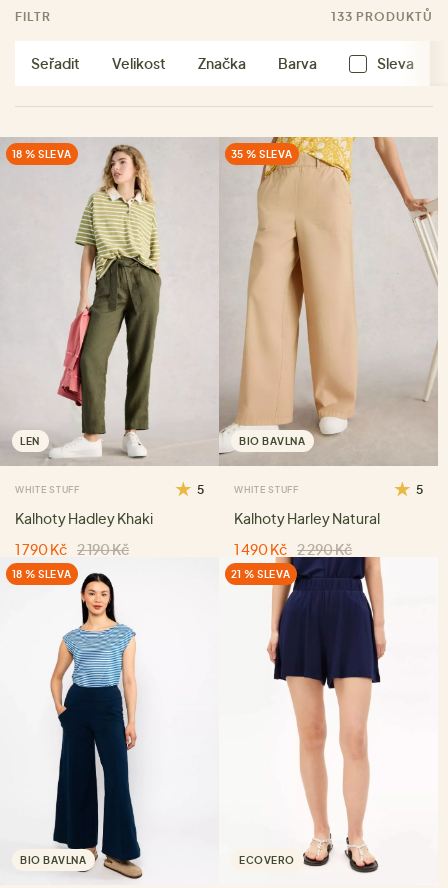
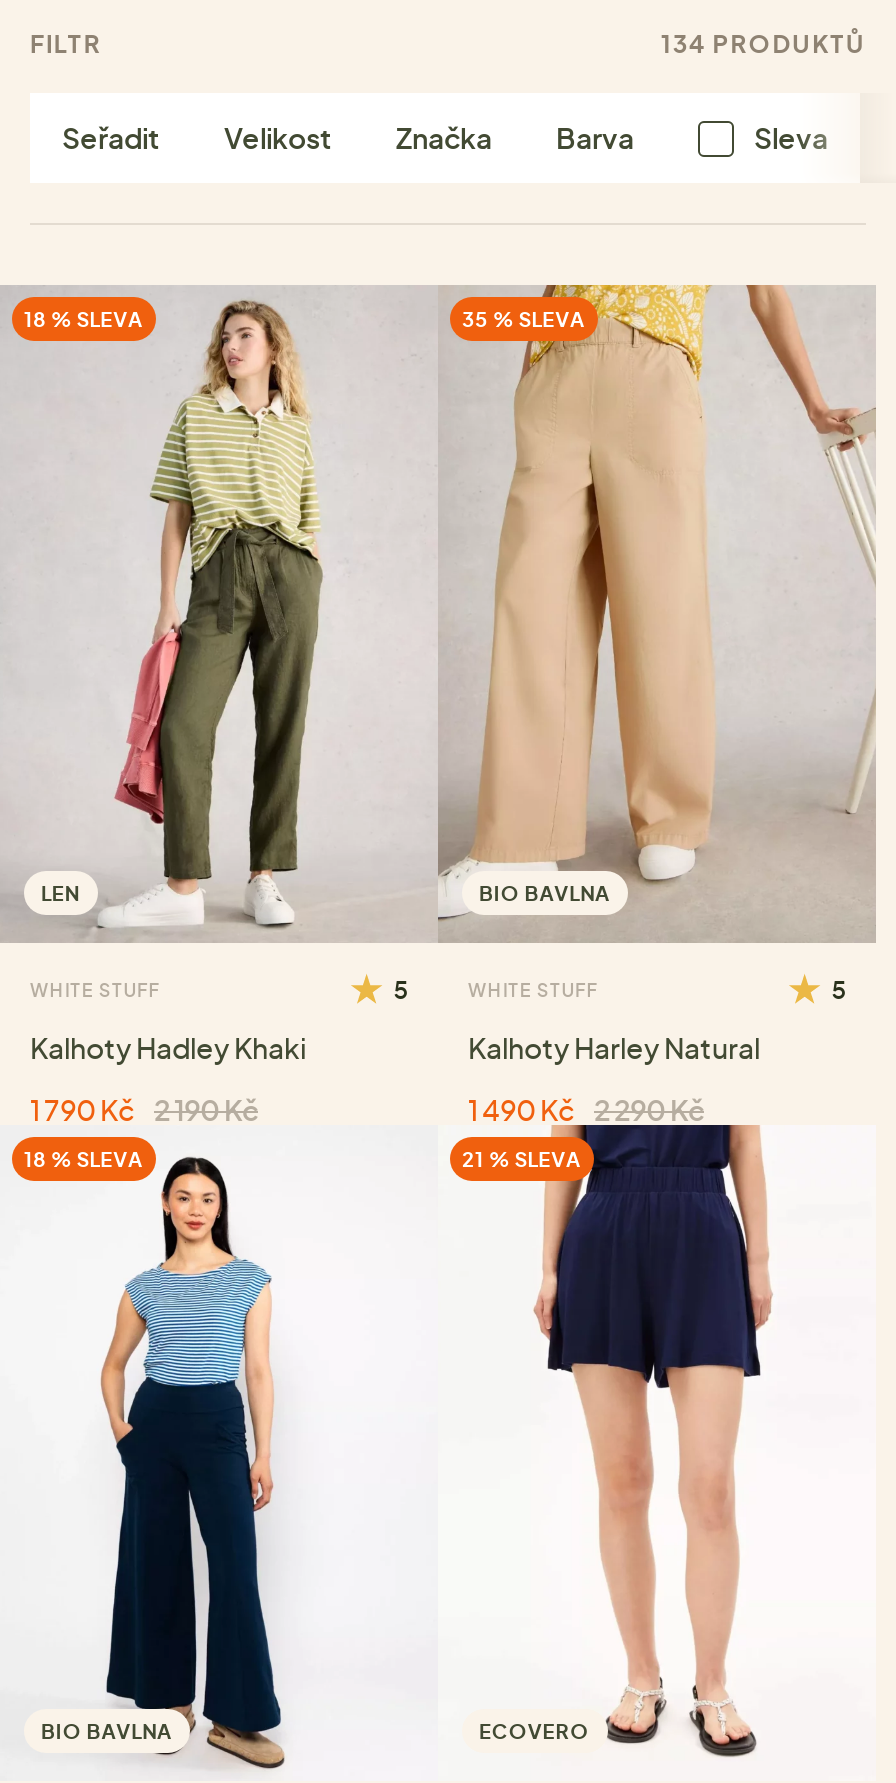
[331,9,433,24] 133 PRODUKTŮ -> [661,29,866,59] 134 PRODUKTŮ

